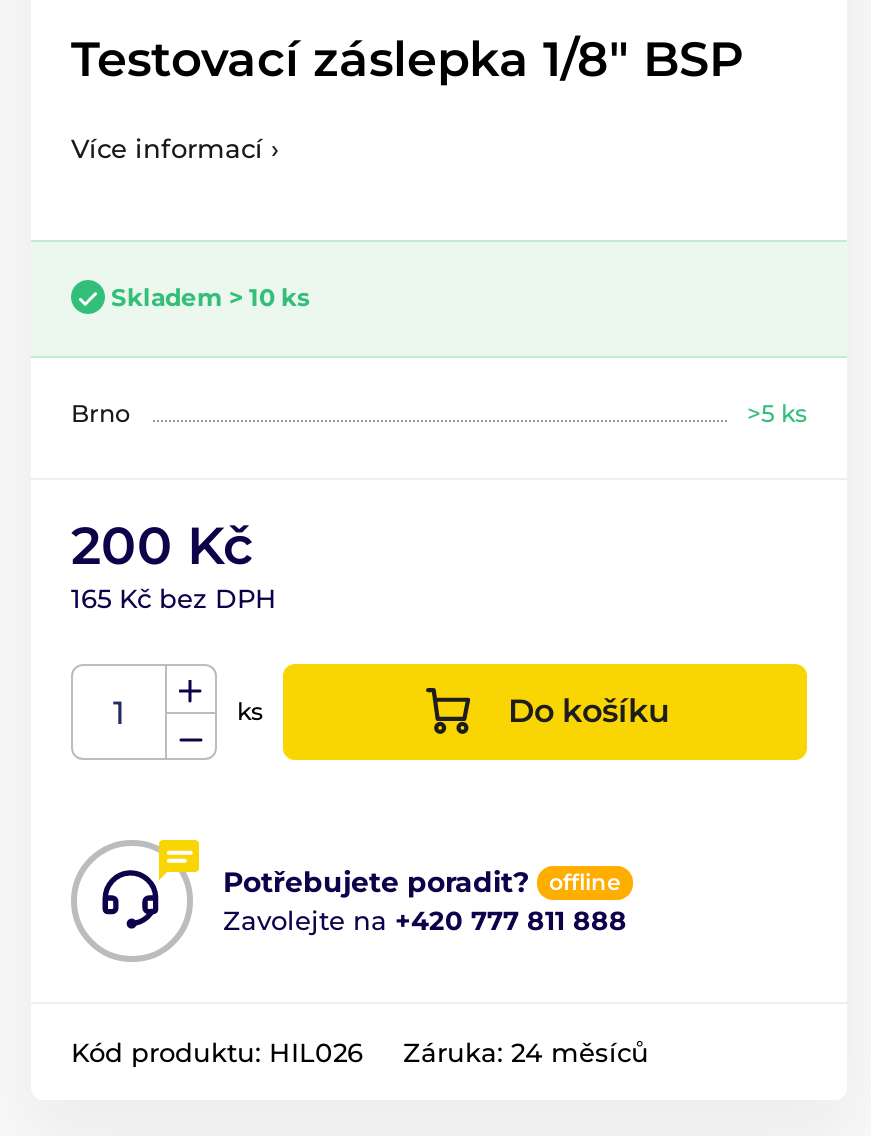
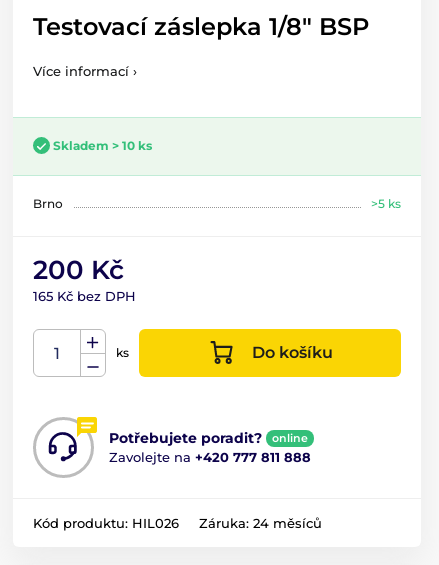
[549,868,621,896] offline -> [272,431,308,445] online

